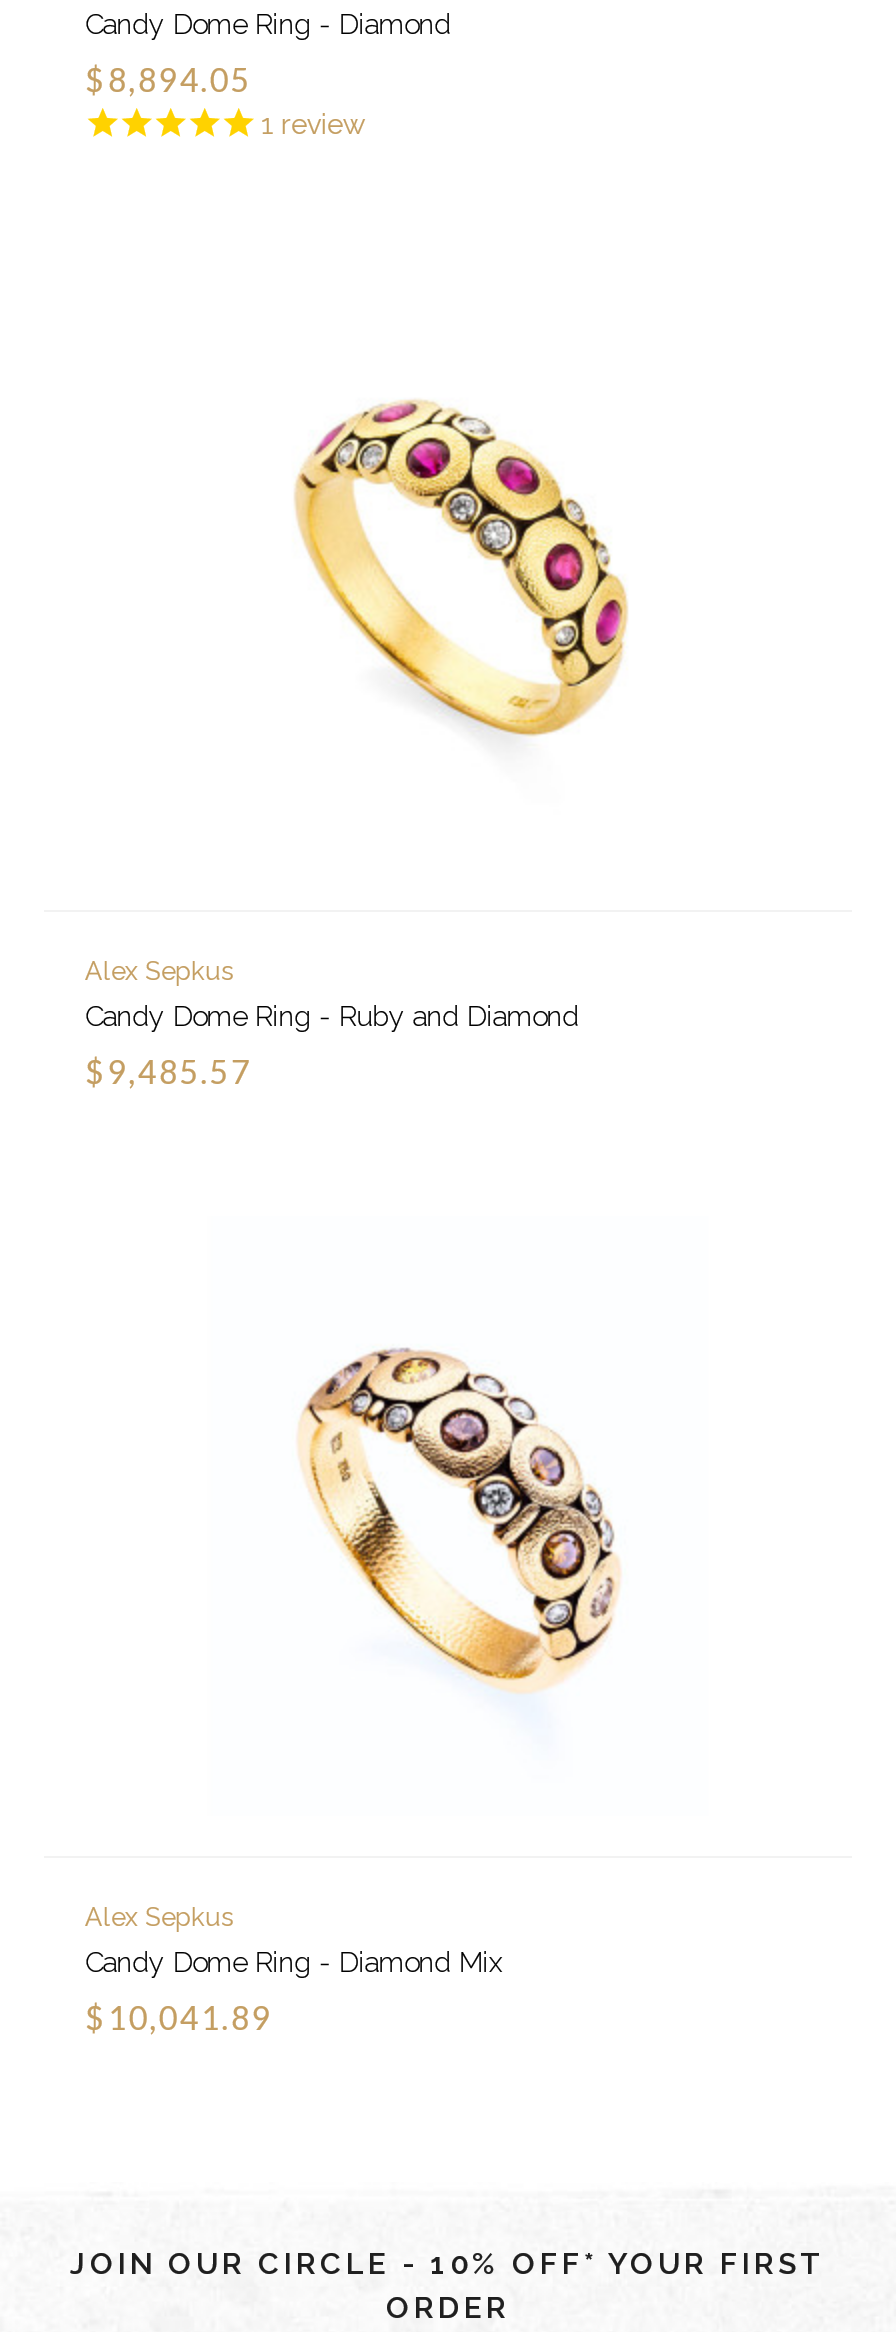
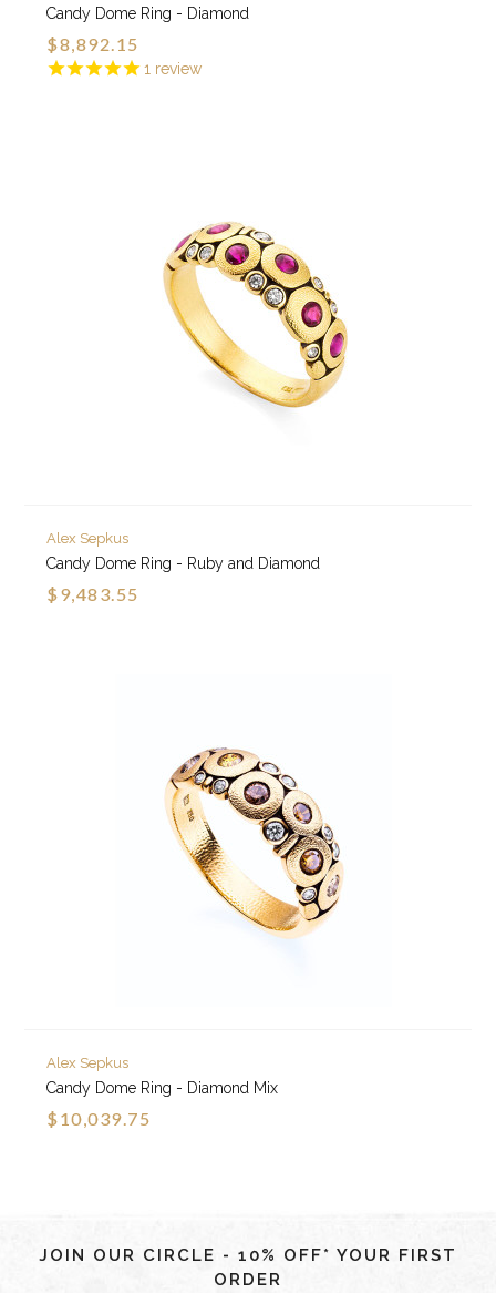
[85,61,252,99] $8,894.05 -> [47,34,139,55] $8,892.15
[85,1053,252,1091] $9,485.57 -> [47,584,139,605] $9,483.55
[85,1999,273,2037] $10,041.89 -> [47,1108,151,1129] $10,039.75

